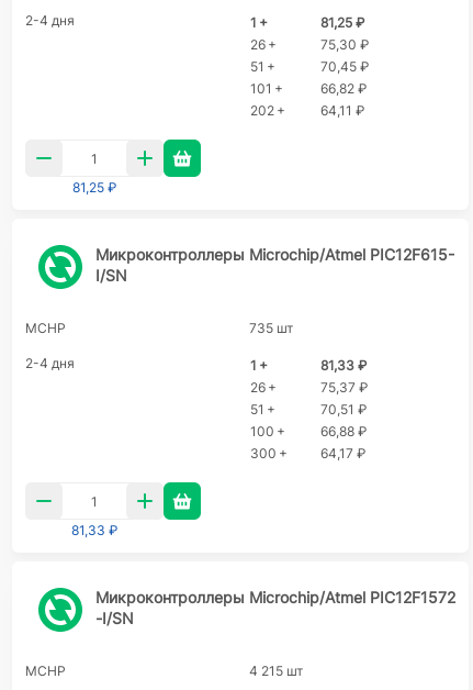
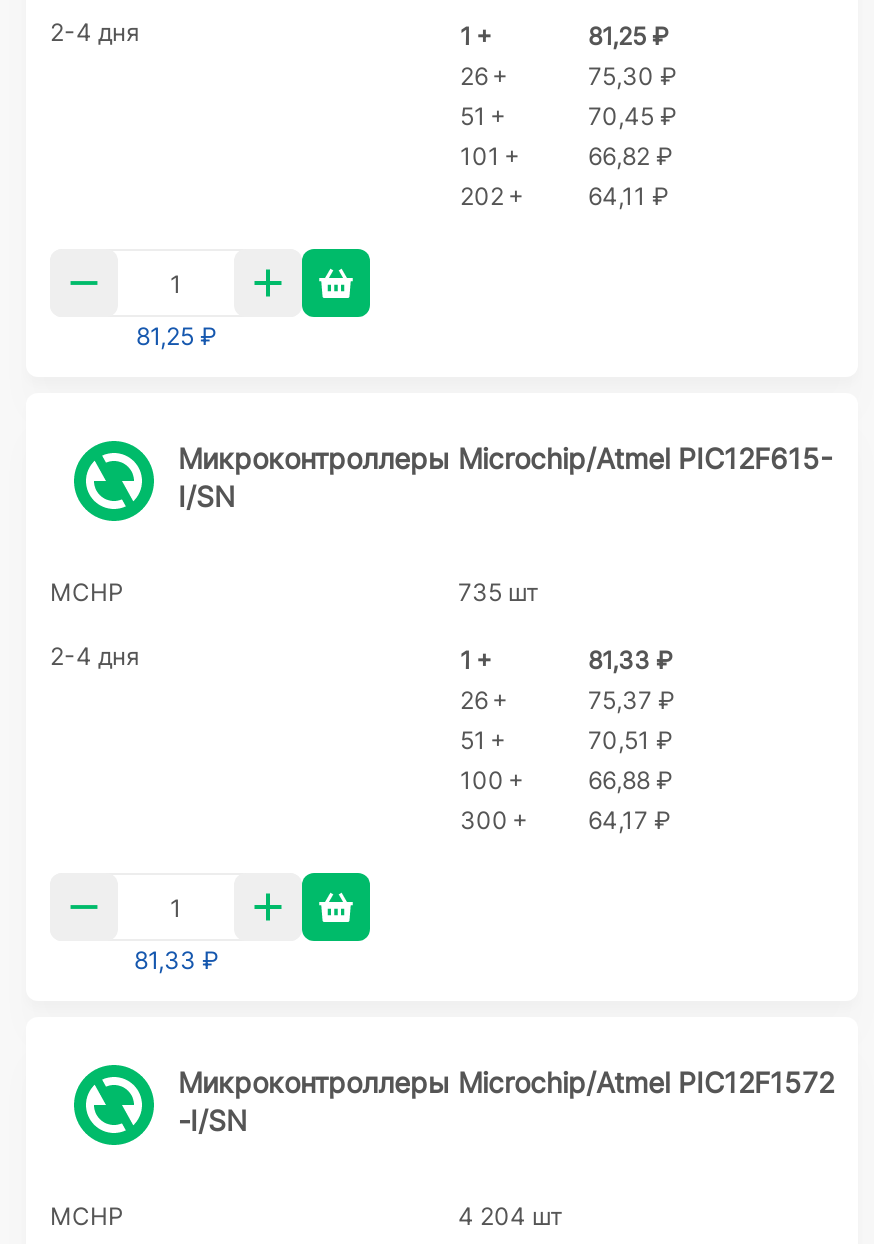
[249,663,303,679] 4 215 шт -> [458,1201,562,1231] 4 204 шт

